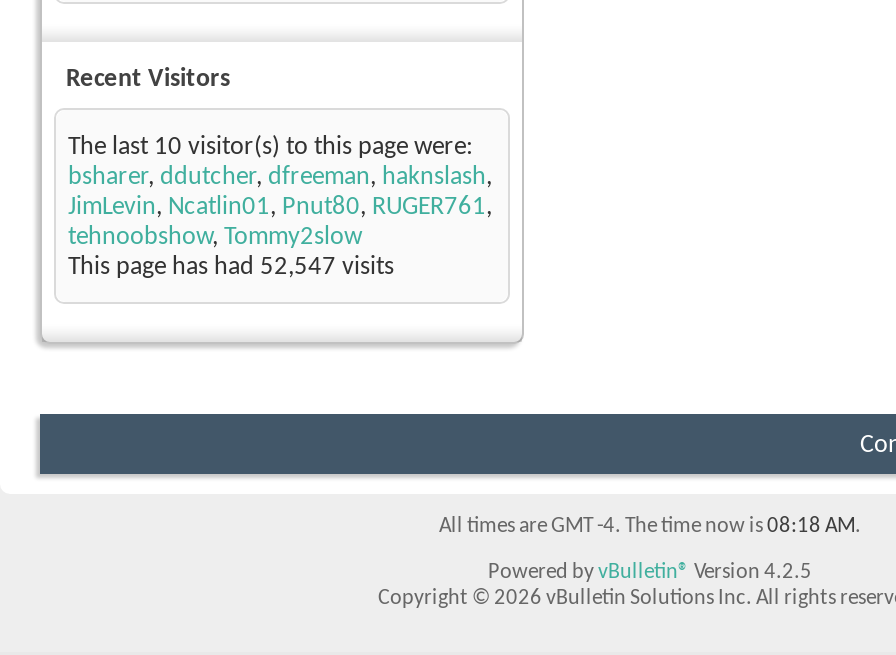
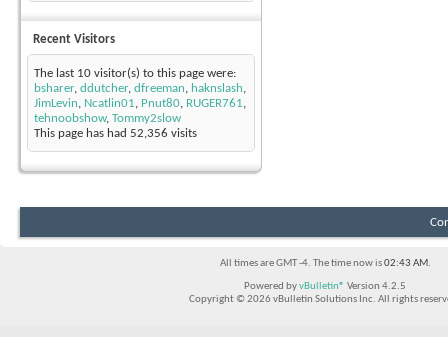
[68,255,394,281] This page has had 52,547 visits -> [34,127,197,140] This page has had 52,356 visits
[439,517,861,539] All times are GMT -4. The time now is 08:18 AM. -> [219,258,430,269] All times are GMT -4. The time now is 02:43 AM.

